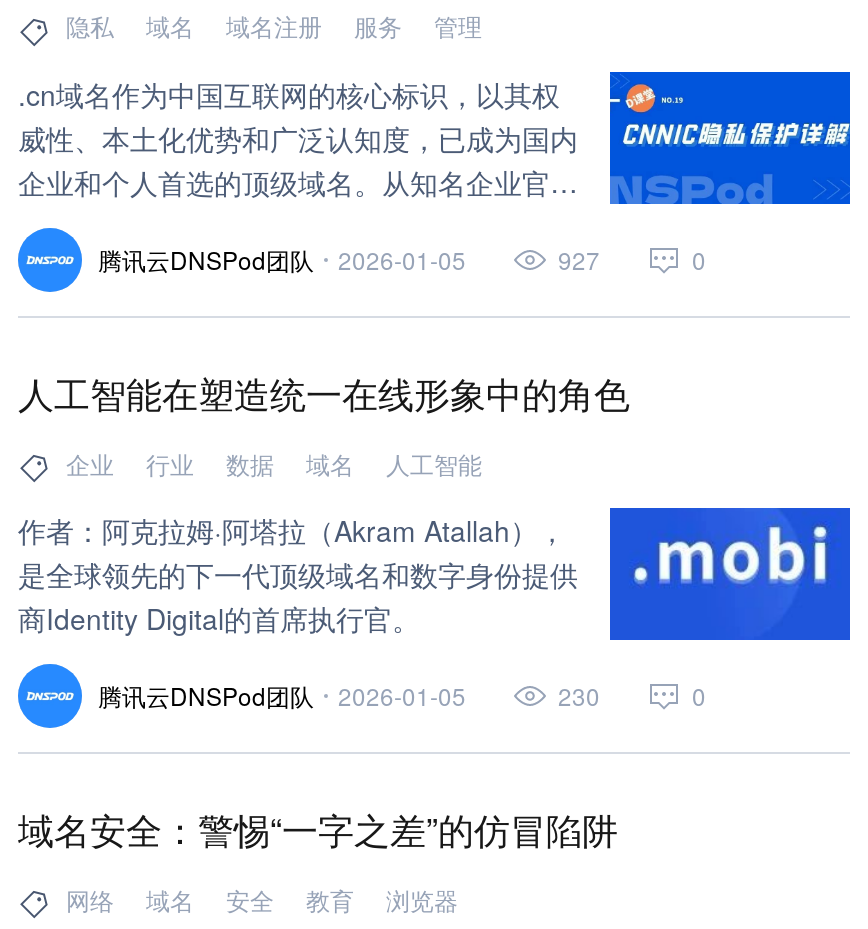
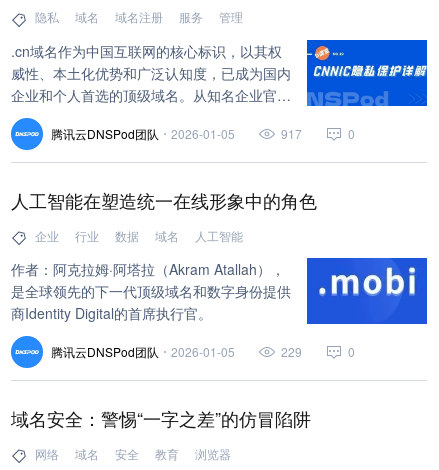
[558,241,600,275] 927 -> [281,125,302,142] 917
[558,678,600,712] 230 -> [281,343,302,360] 229

